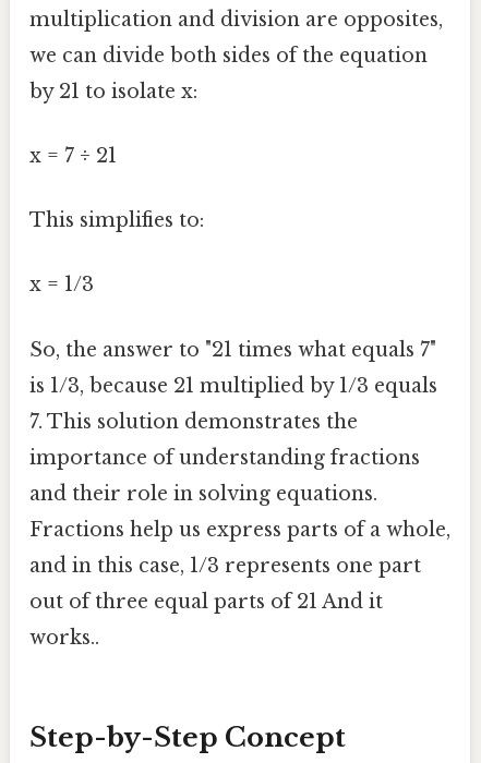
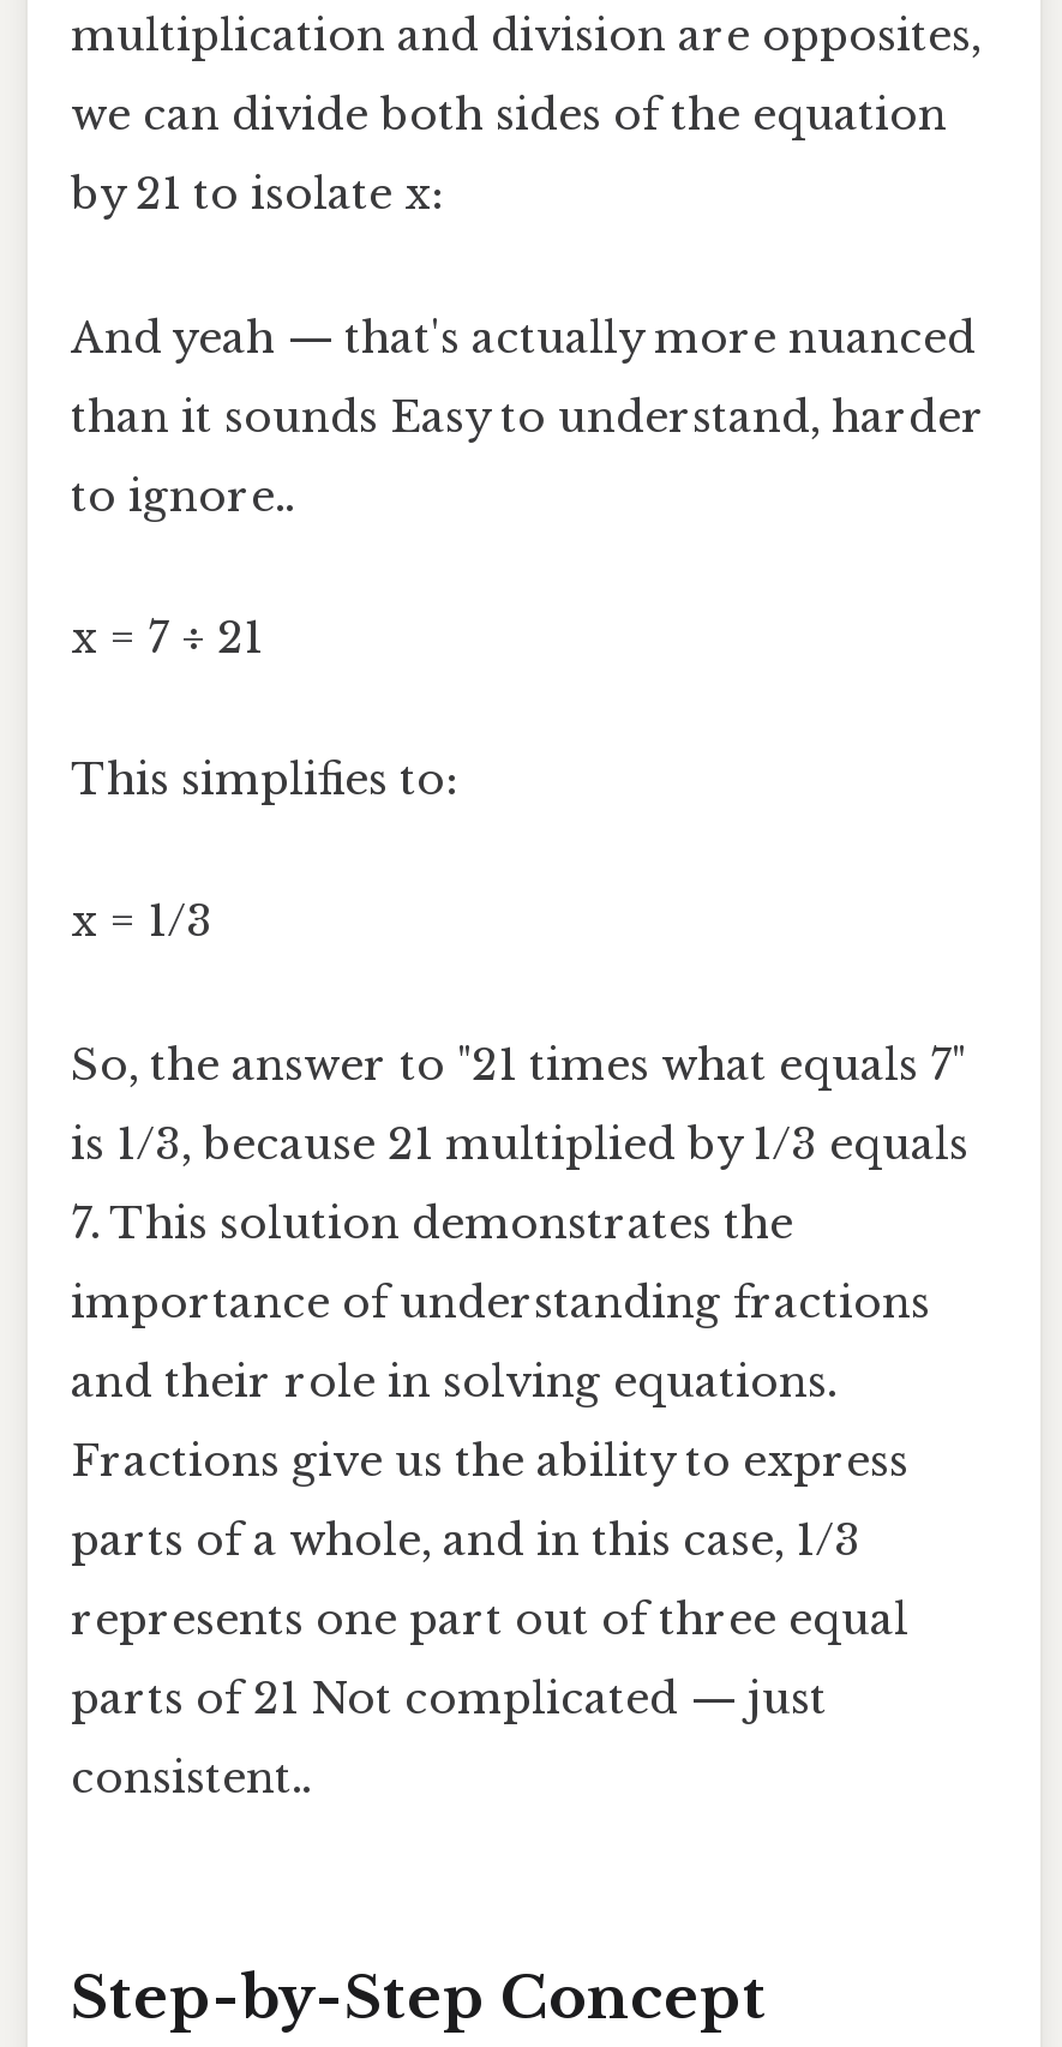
none -> [71,312,985,523] And yeah — that's actually more nuanced | than it sounds Easy to understand, harder | to ignore..
[29,517,450,649] Fractions help us express parts of a whole, | and in this case, 1/3 represents one part | out of three equal parts of 21 And it | works.. -> [71,1435,908,1804] Fractions give us the ability to express | parts of a whole, and in this case, 1/3 | represents one part out of three equal | parts of 21 Not complicated — just | consistent..

